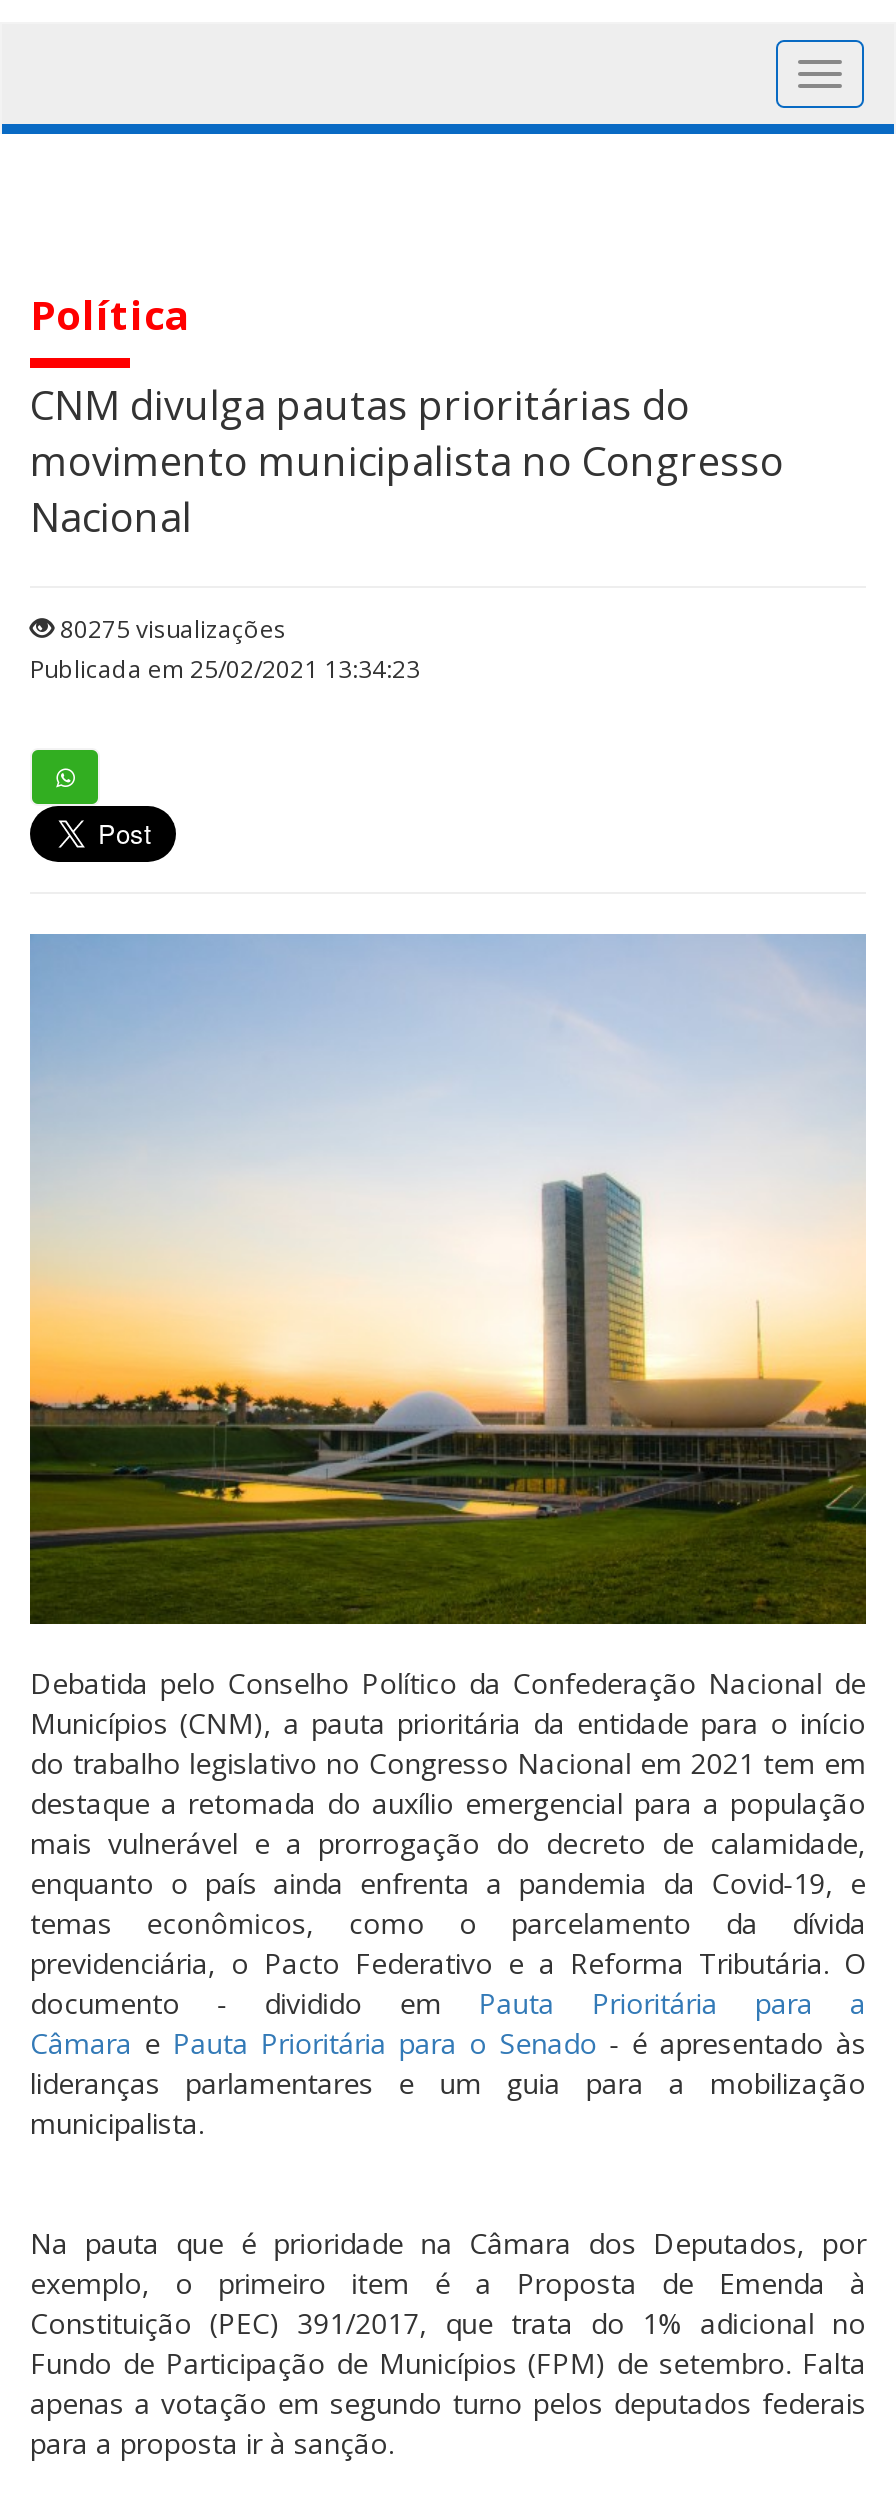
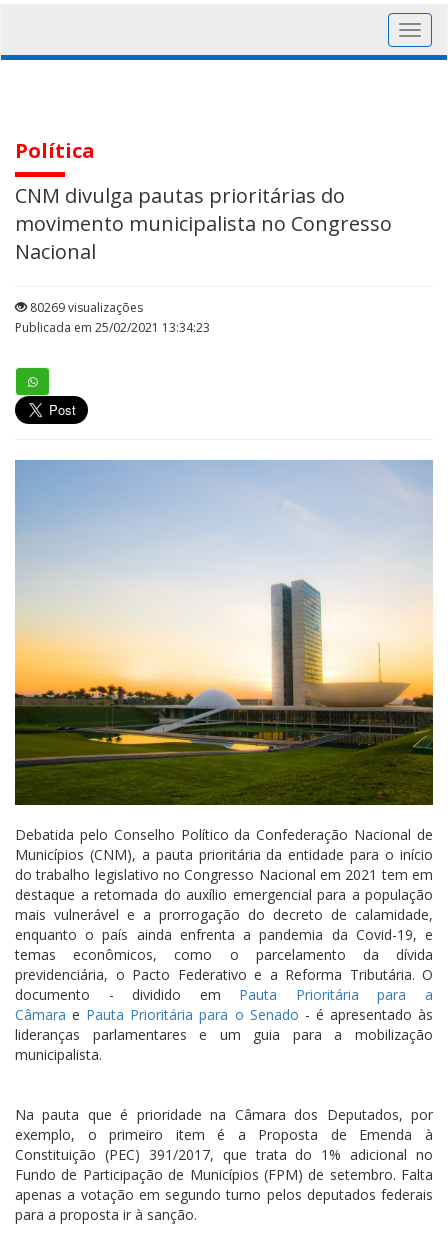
[54,612,286,646] 80275 visualizações -> [27,299,143,316] 80269 visualizações

